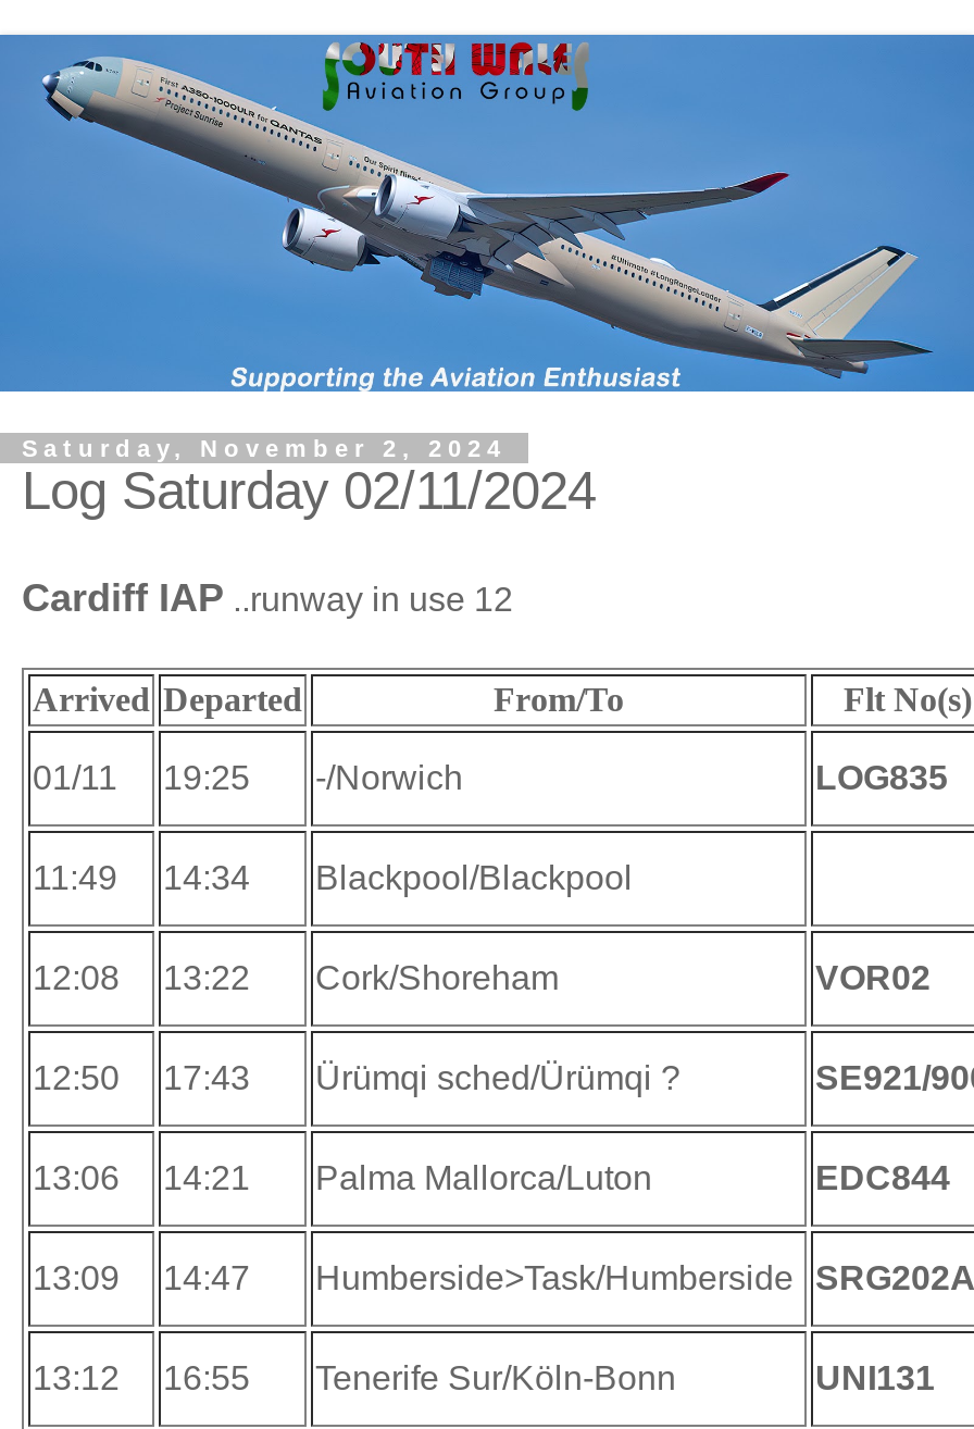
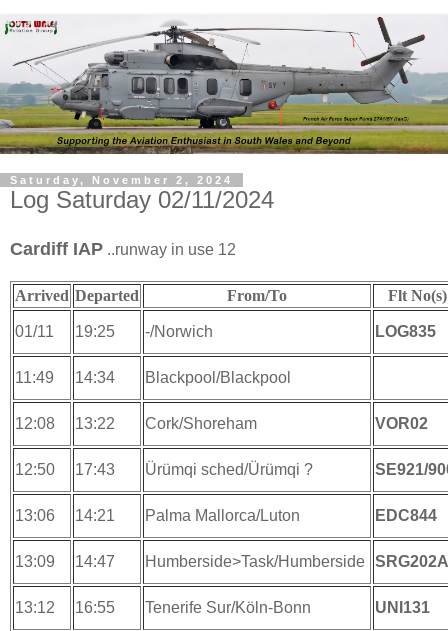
[7,33,967,394] [image] -> [3,15,445,155] [image]

